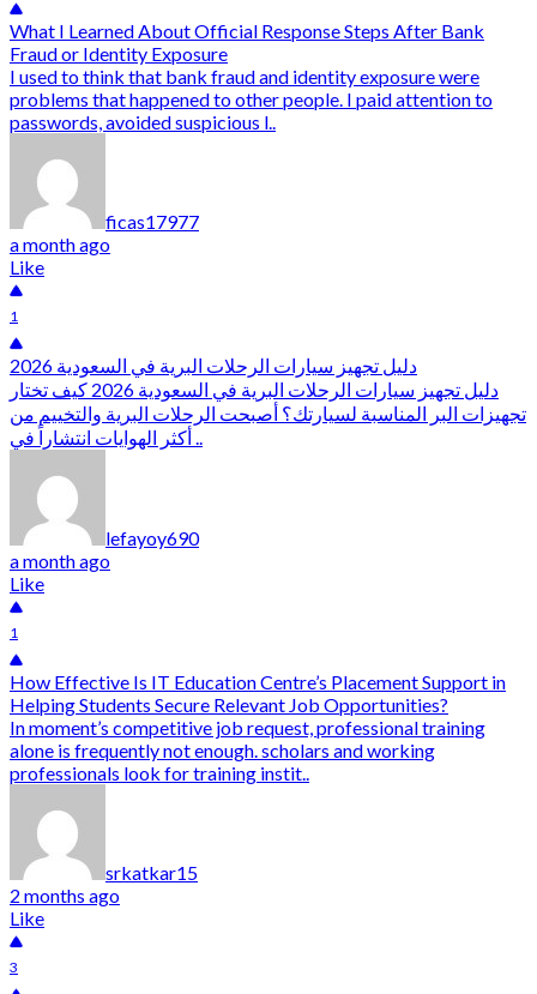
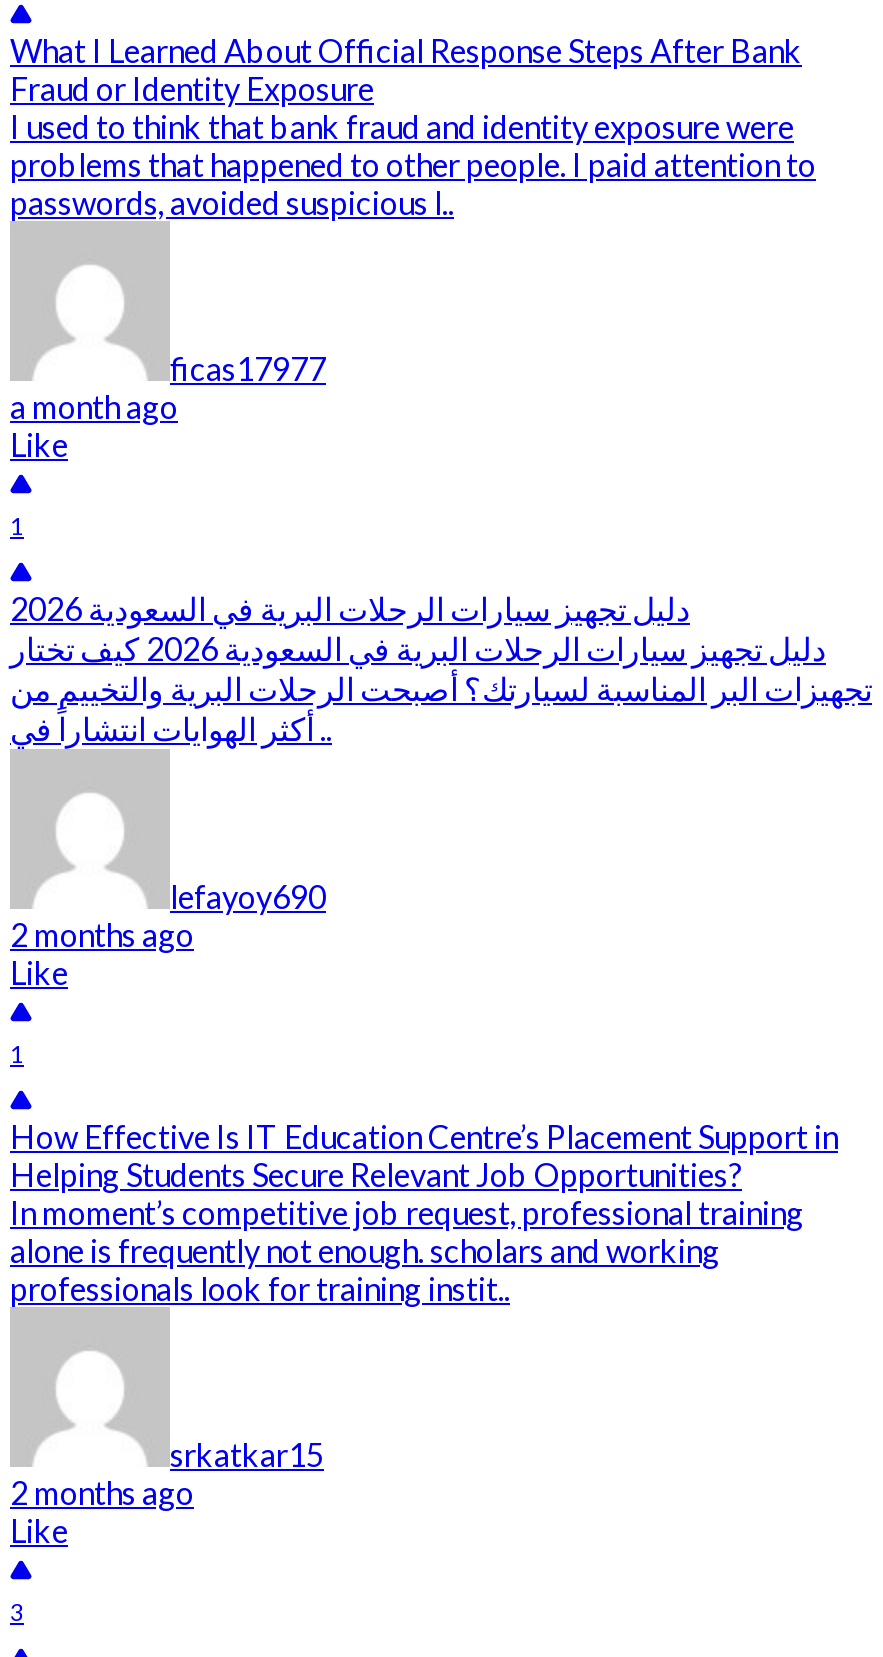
[10,549,110,572] a month ago -> [10,915,194,953] 2 months ago

